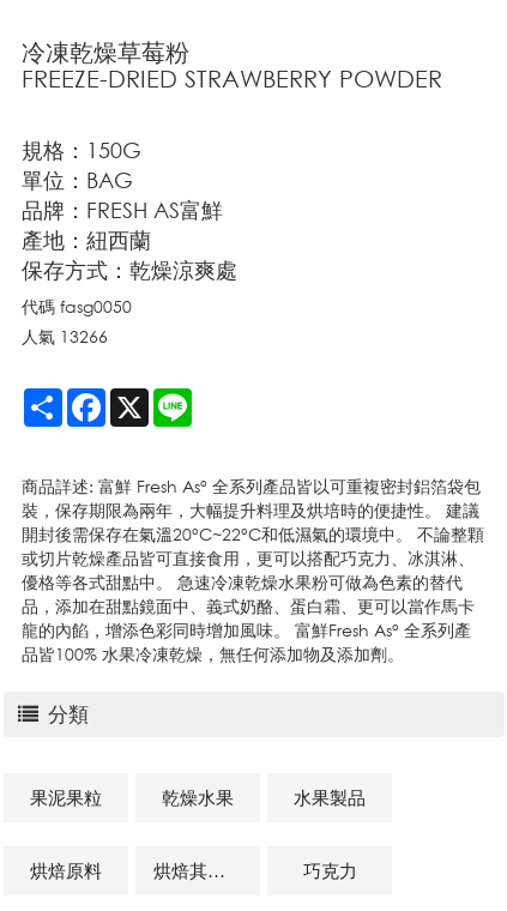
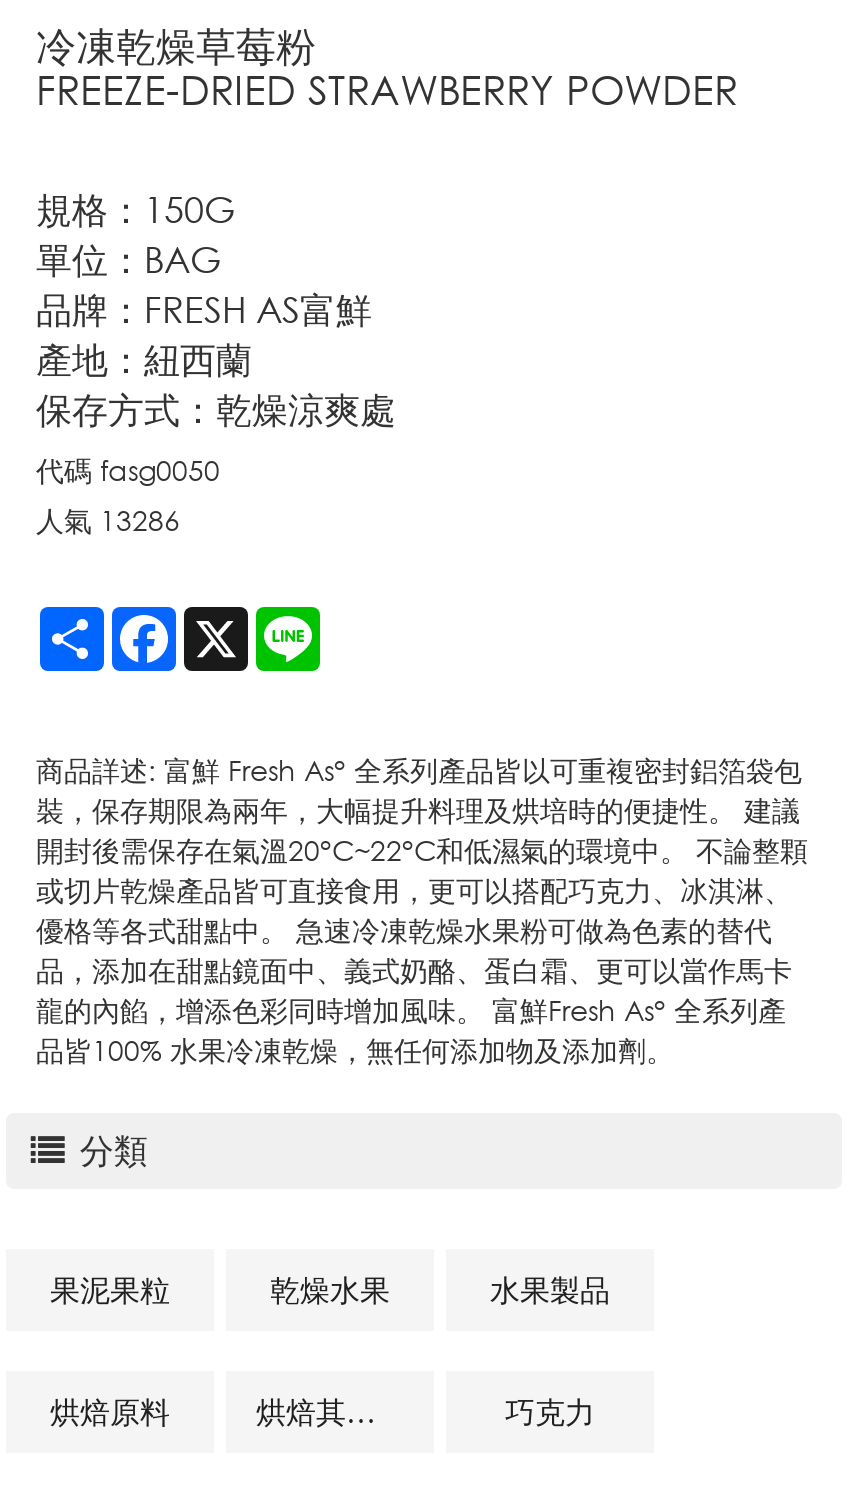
[22,325,108,348] 人氣13266 -> [36,501,180,539] 人氣13286

